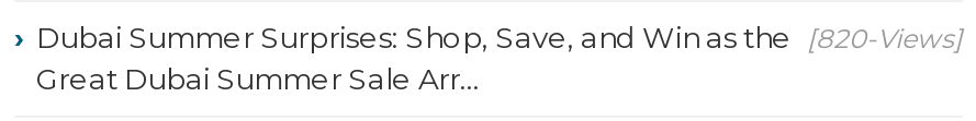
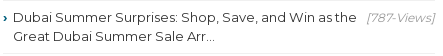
[36,19,963,54] Dubai Summer Surprises: Shop, Save, and Win as the [820-Views] -> [13,9,435,25] Dubai Summer Surprises: Shop, Save, and Win as the [787-Views]

